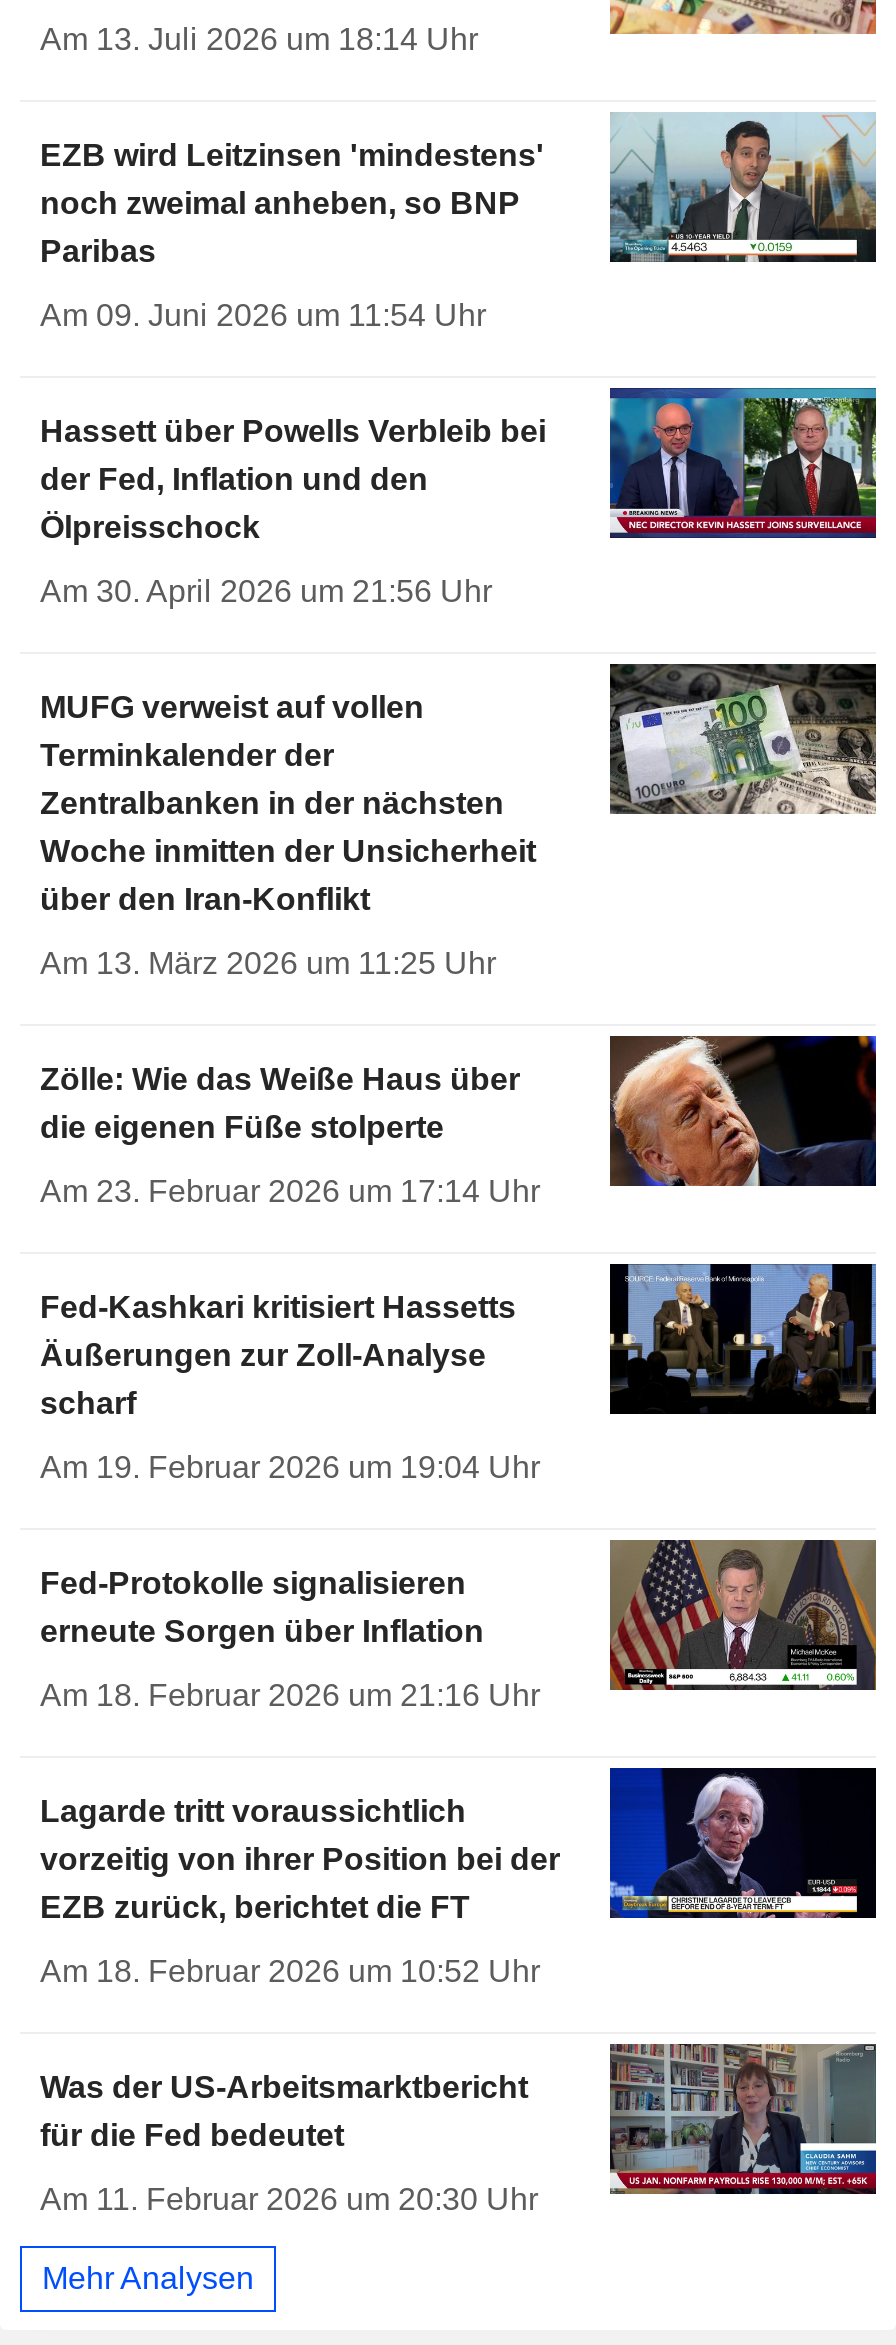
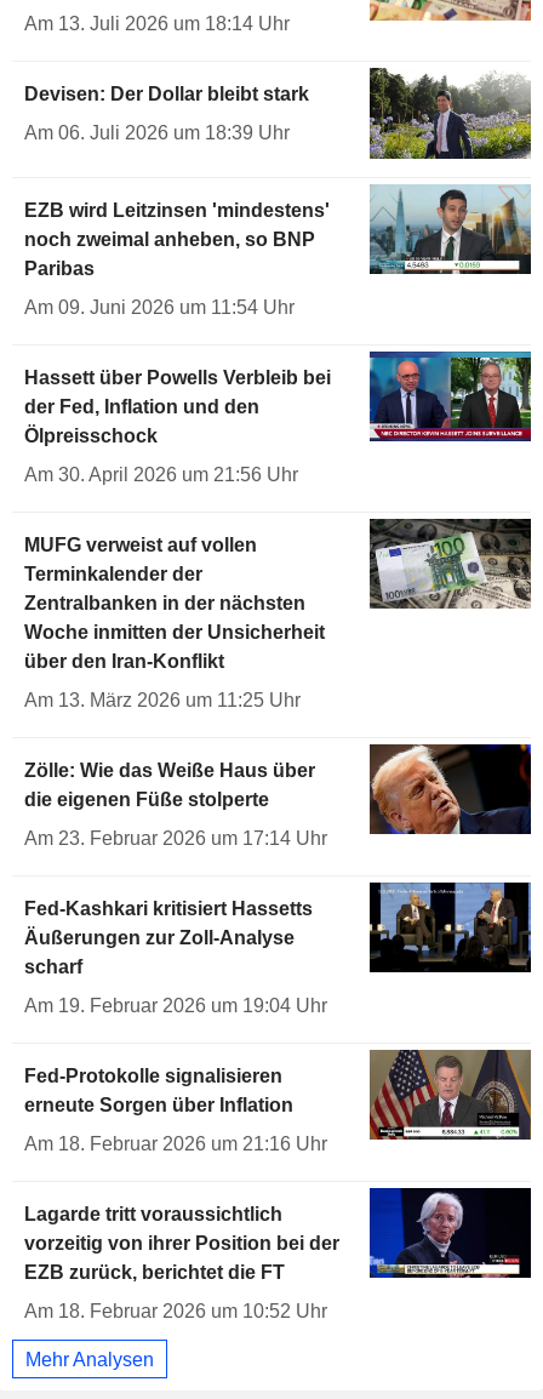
none -> [24,84,309,143] Devisen: Der Dollar bleibt stark | Am 06. Juli 2026 um 18:39 Uhr
none -> [368,67,531,159] [image]
moved [40,114,880,1988] -> [24,185,533,1321]: [image] | EZB wird Leitzinsen 'mindestens' | noch zweimal anheben, so BNP | ... | EZB zurück, berichtet die FT | Am 18. Februar 2026 um 10:52 Uhr
[40,2042,878,2216] [image] | Was der US-Arbeitsmarktbericht | für die Fed bedeutet | Am 11. Februar 2026 um 20:30 Uhr -> none

